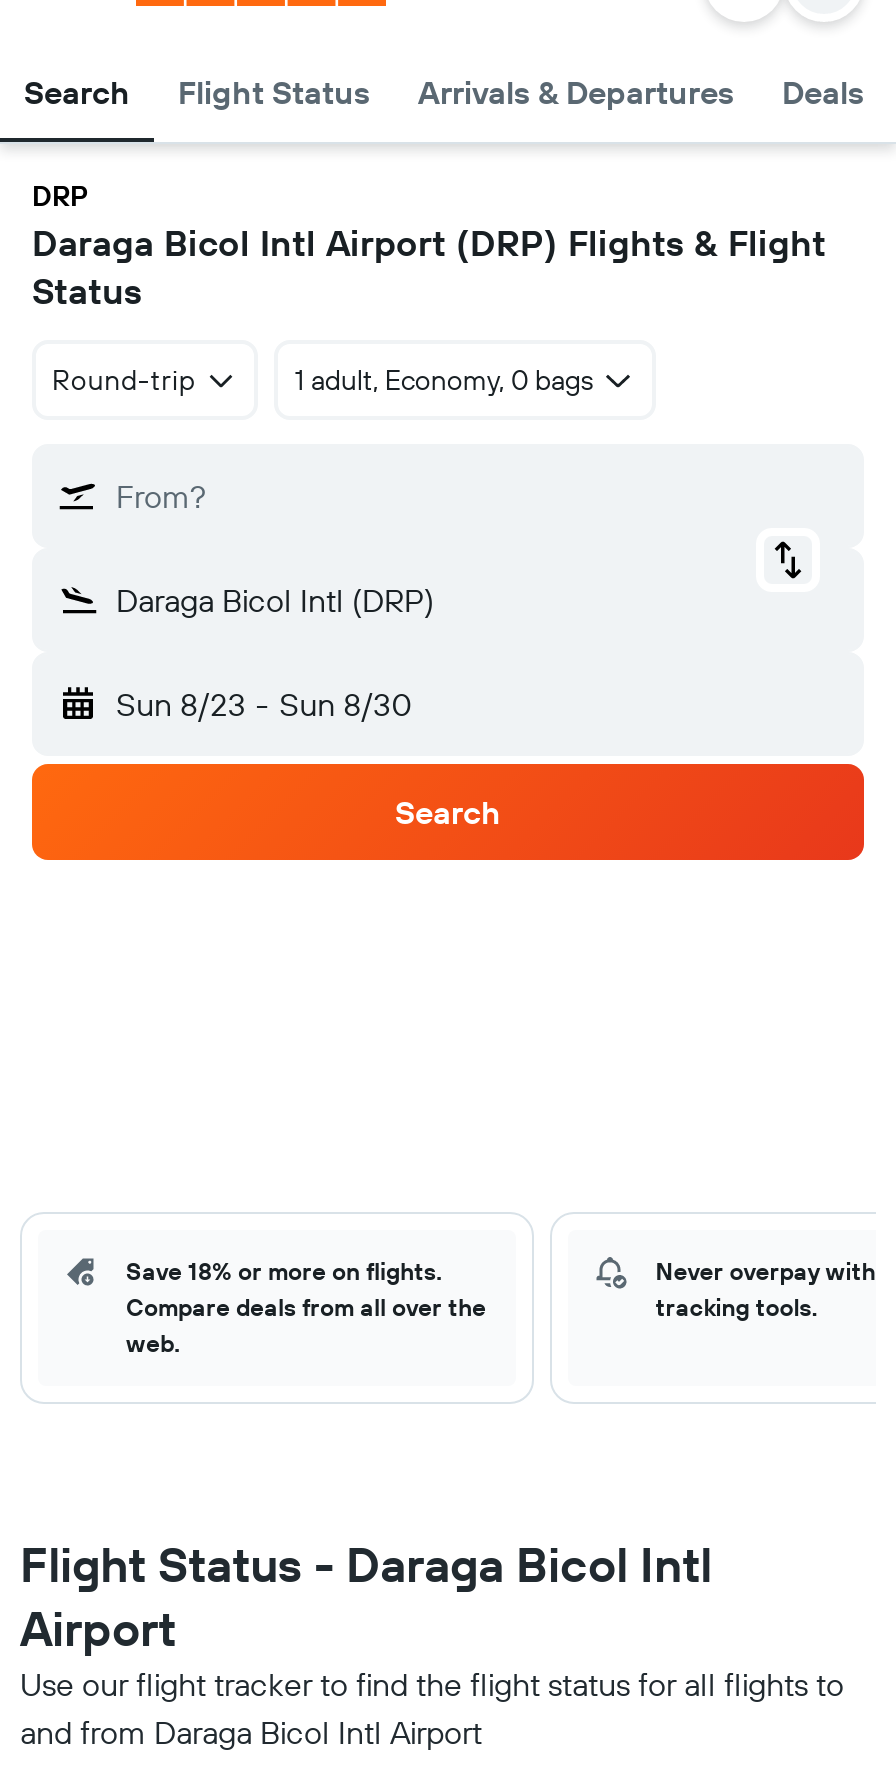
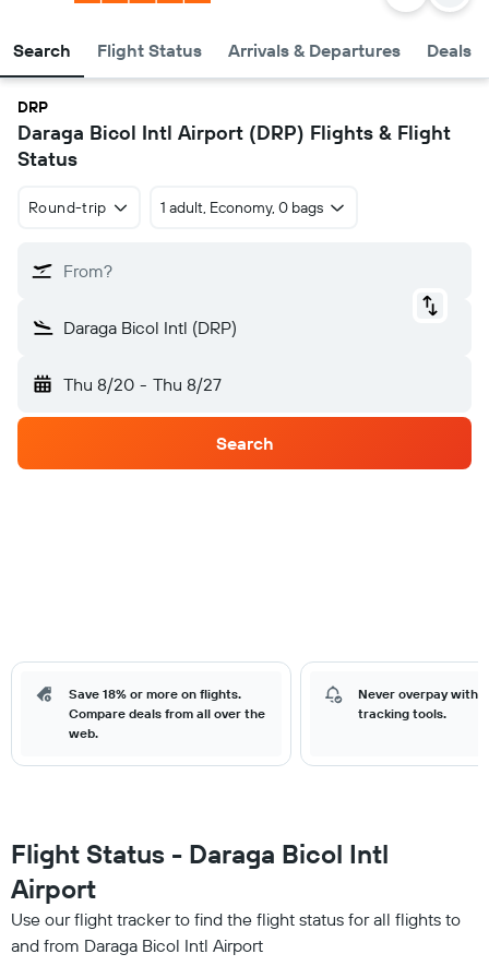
[116,684,411,724] Sun 8/23 - Sun 8/30 -> [63,373,221,395] Thu 8/20 - Thu 8/27

